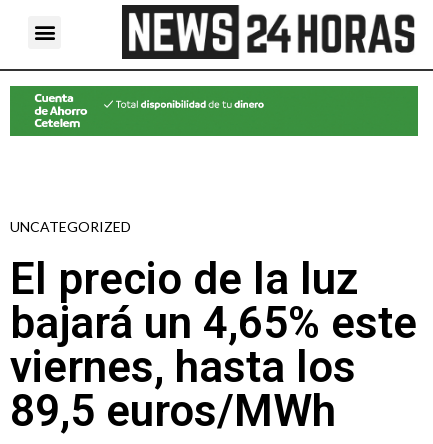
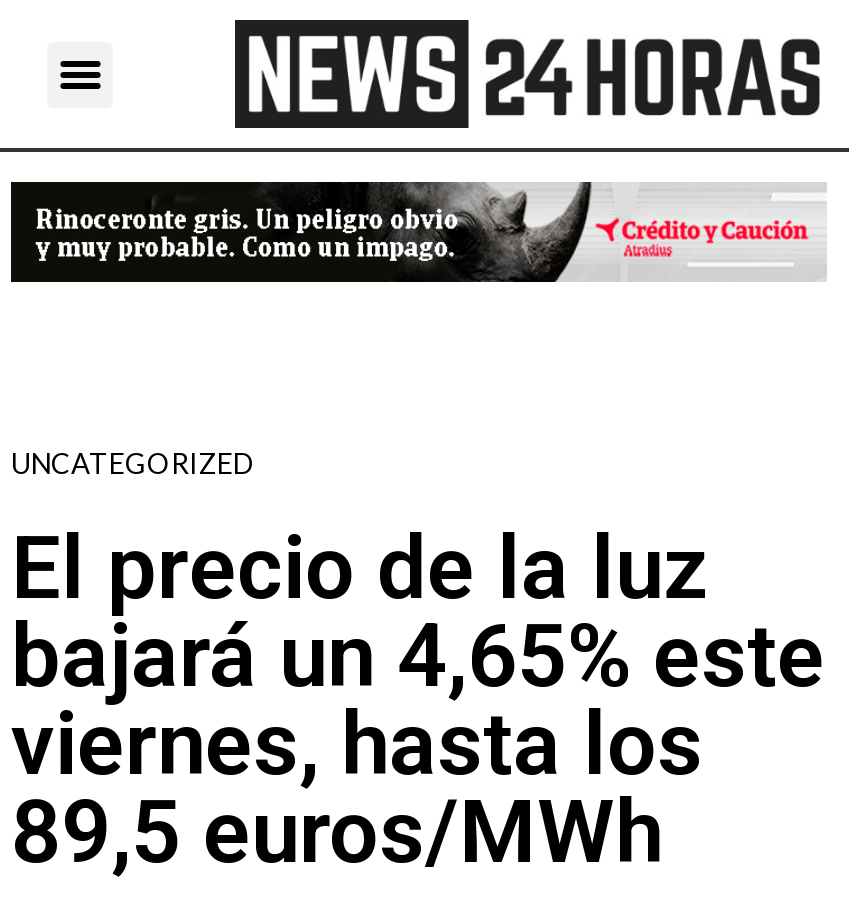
[9,85,419,137] [image] -> [9,180,827,284] [image]

